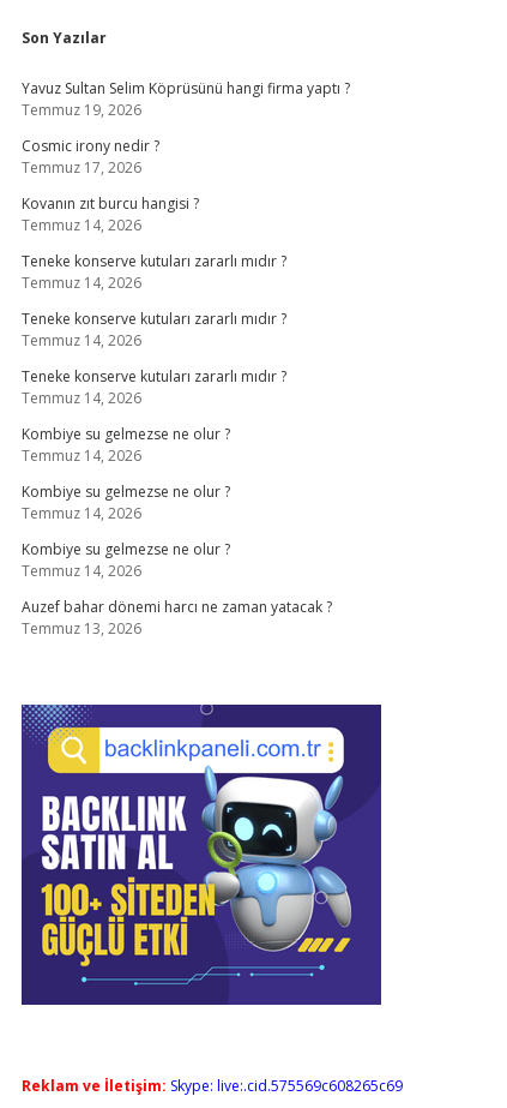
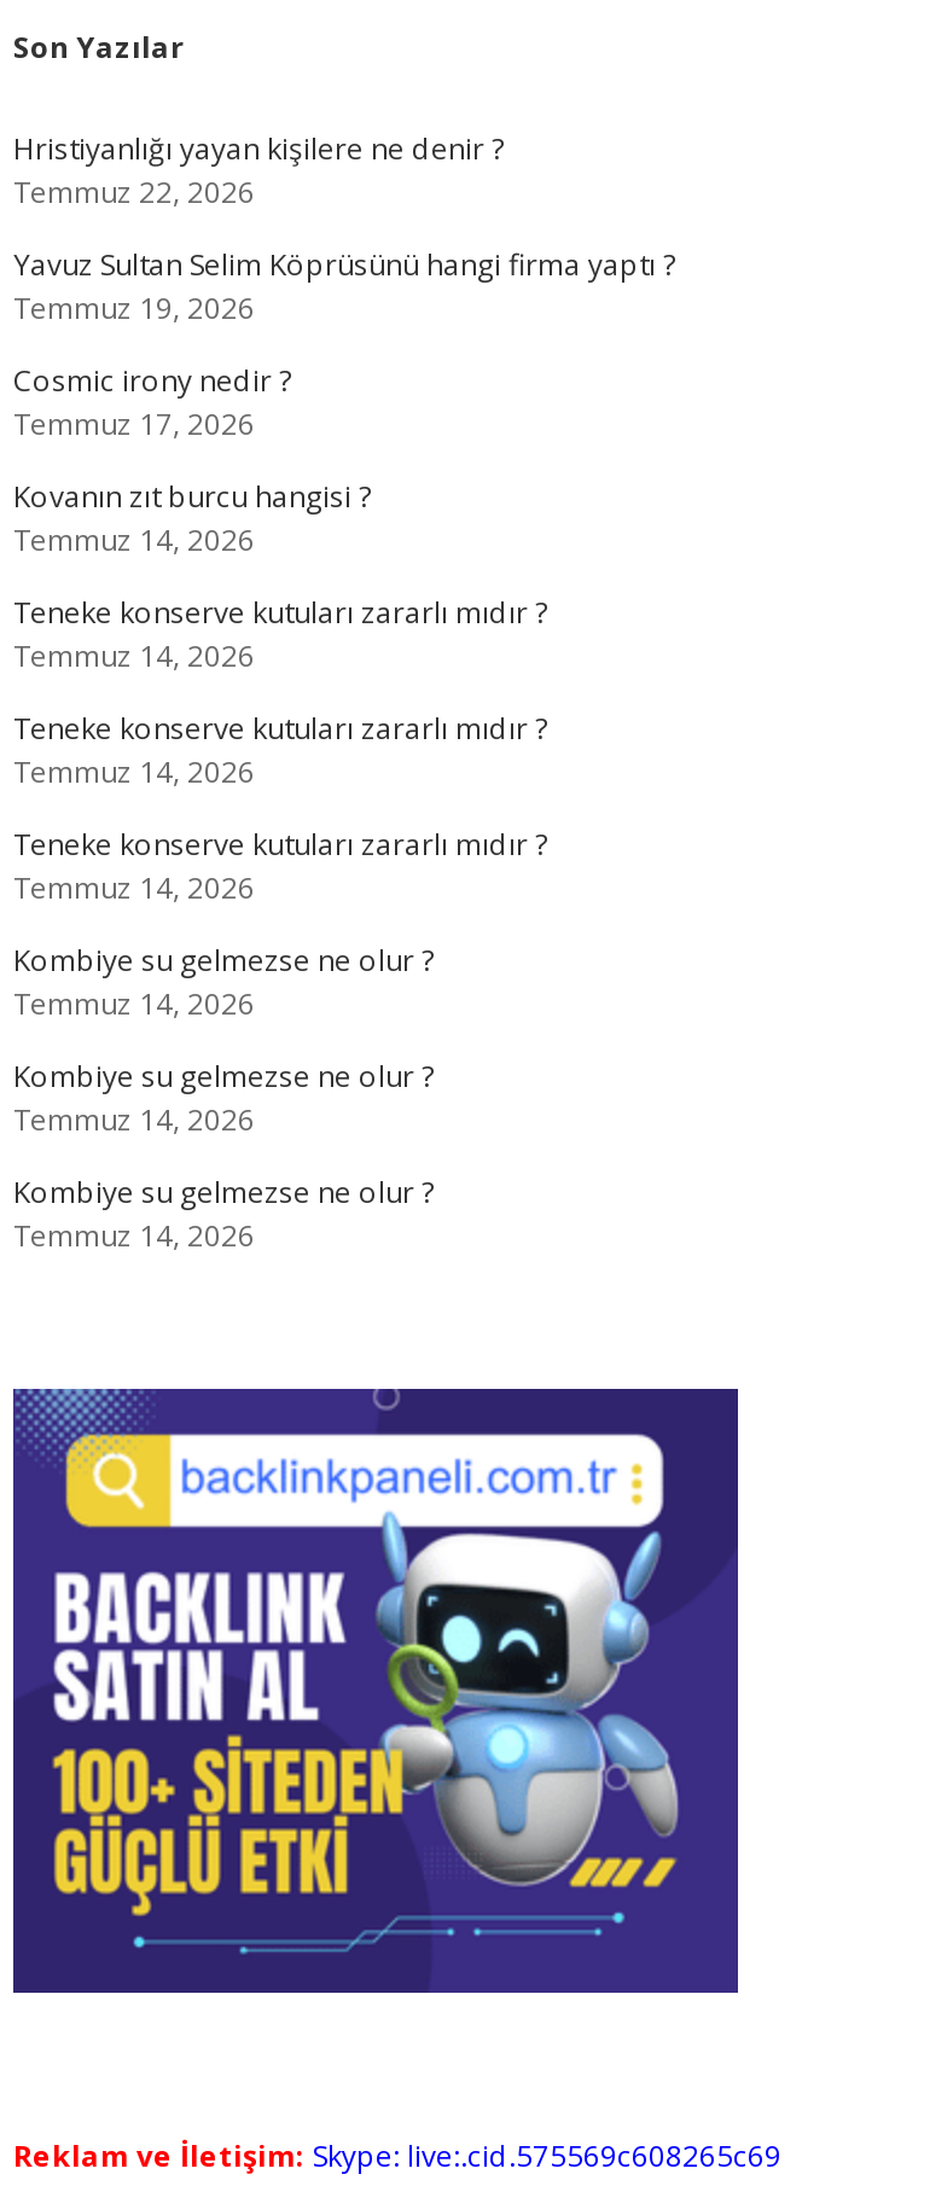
none -> [13,128,504,213] Hristiyanlığı yayan kişilere ne denir ? | Temmuz 22, 2026
moved [22,78,350,581] -> [13,244,675,1256]: Yavuz Sultan Selim Köprüsünü hangi firma yaptı ? | Temmuz 19, 2026 | Cosmic irony nedir ? | ... | Kombiye su gelmezse ne olur ? | Temmuz 14, 2026
[22,597,332,639] Auzef bahar dönemi harcı ne zaman yatacak ? | Temmuz 13, 2026 -> none

